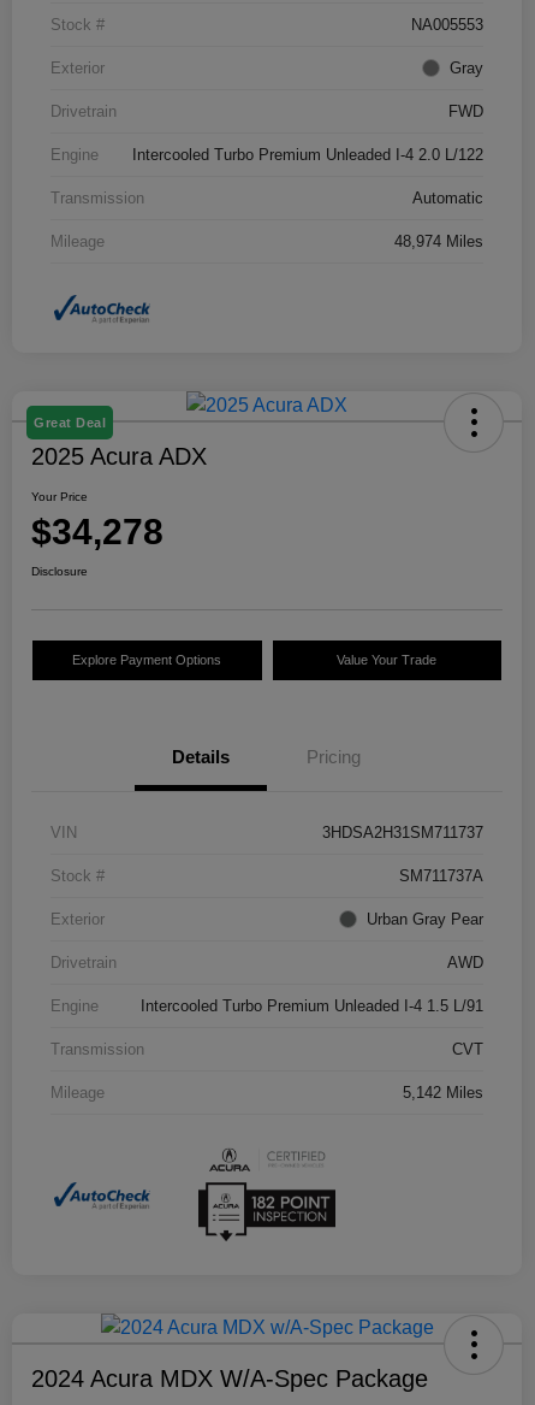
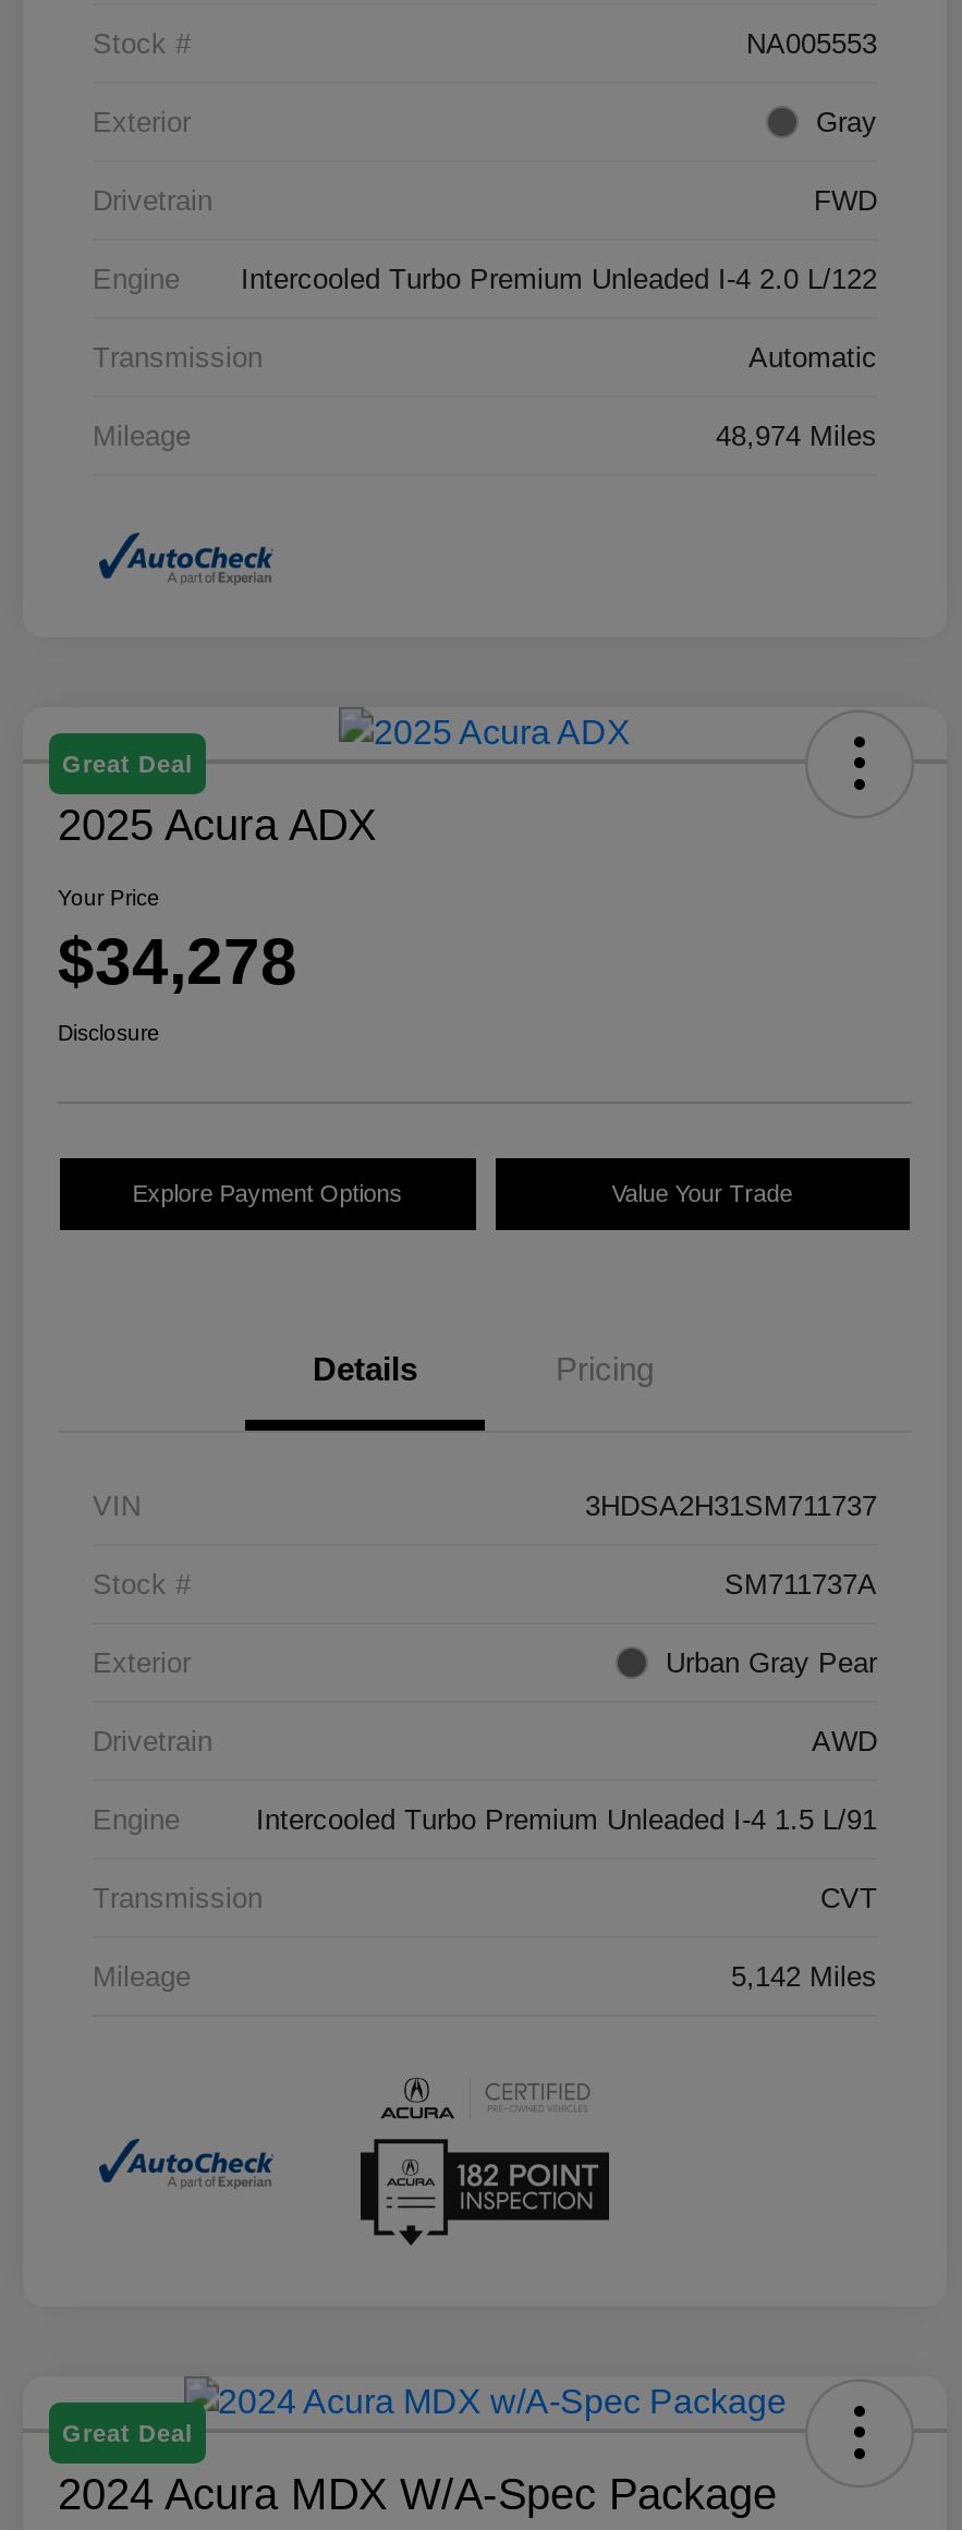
none -> [62,2419,193,2445] Great Deal

